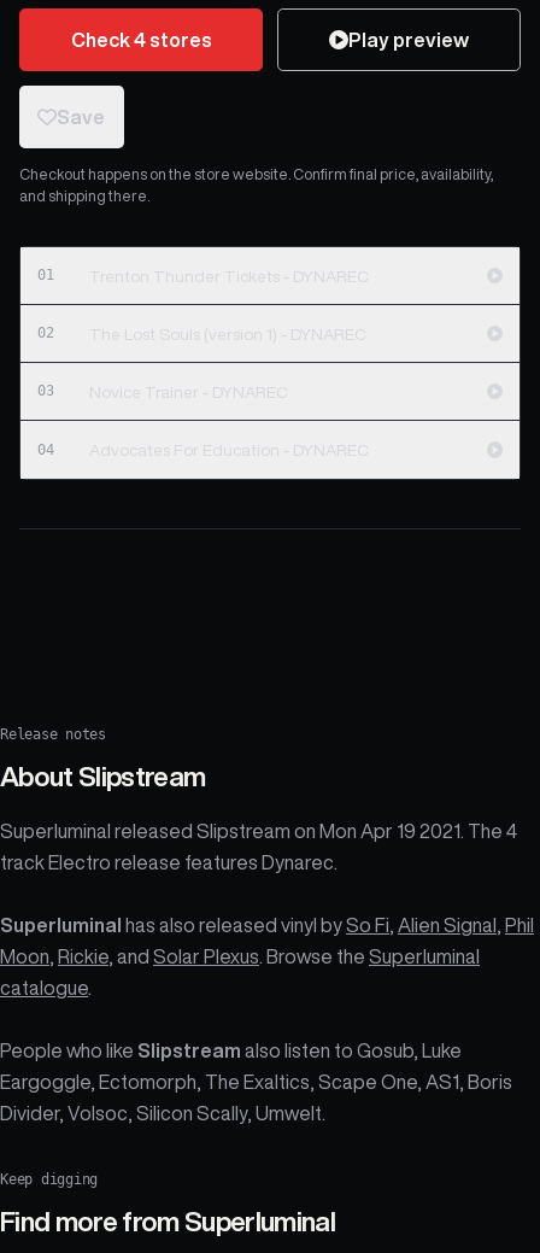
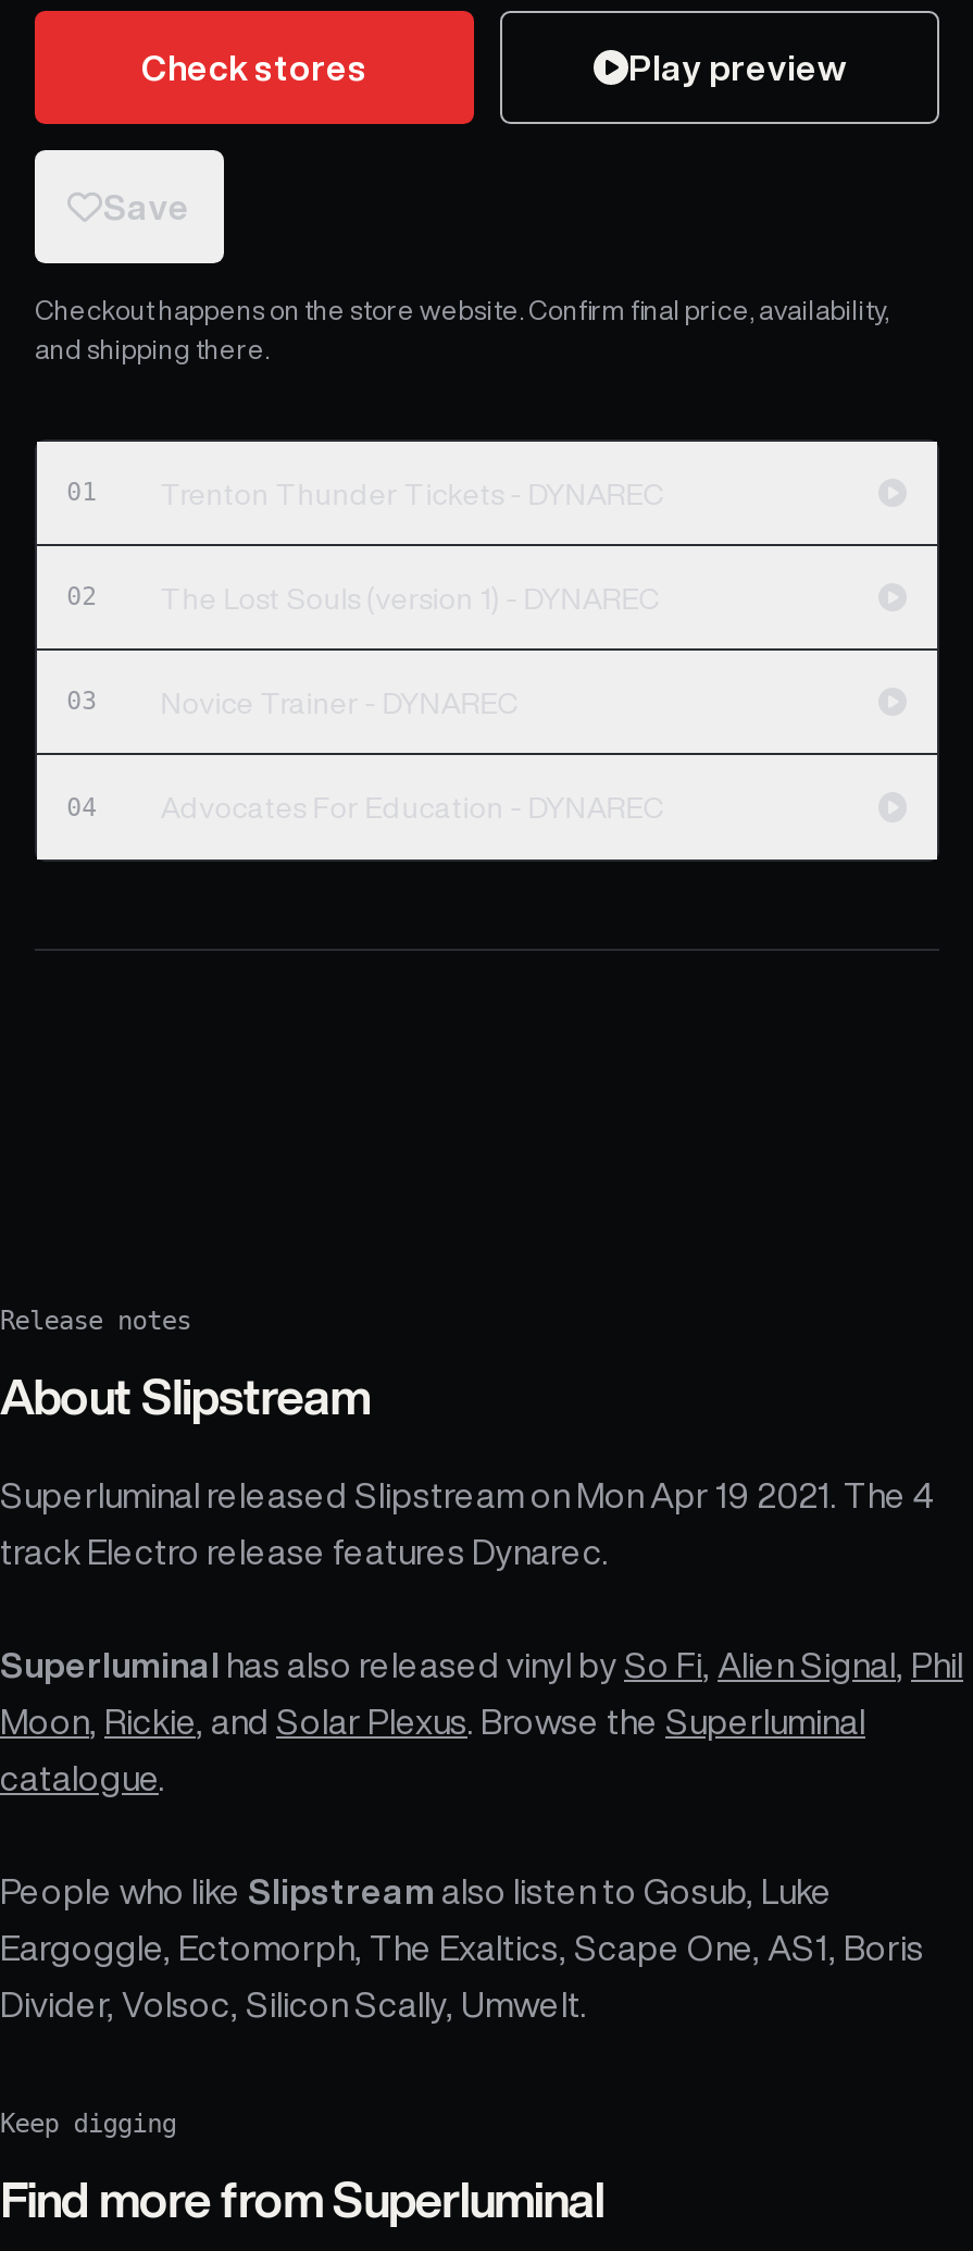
[71,30,212,49] Check 4 stores -> [141,49,367,84] Check stores

